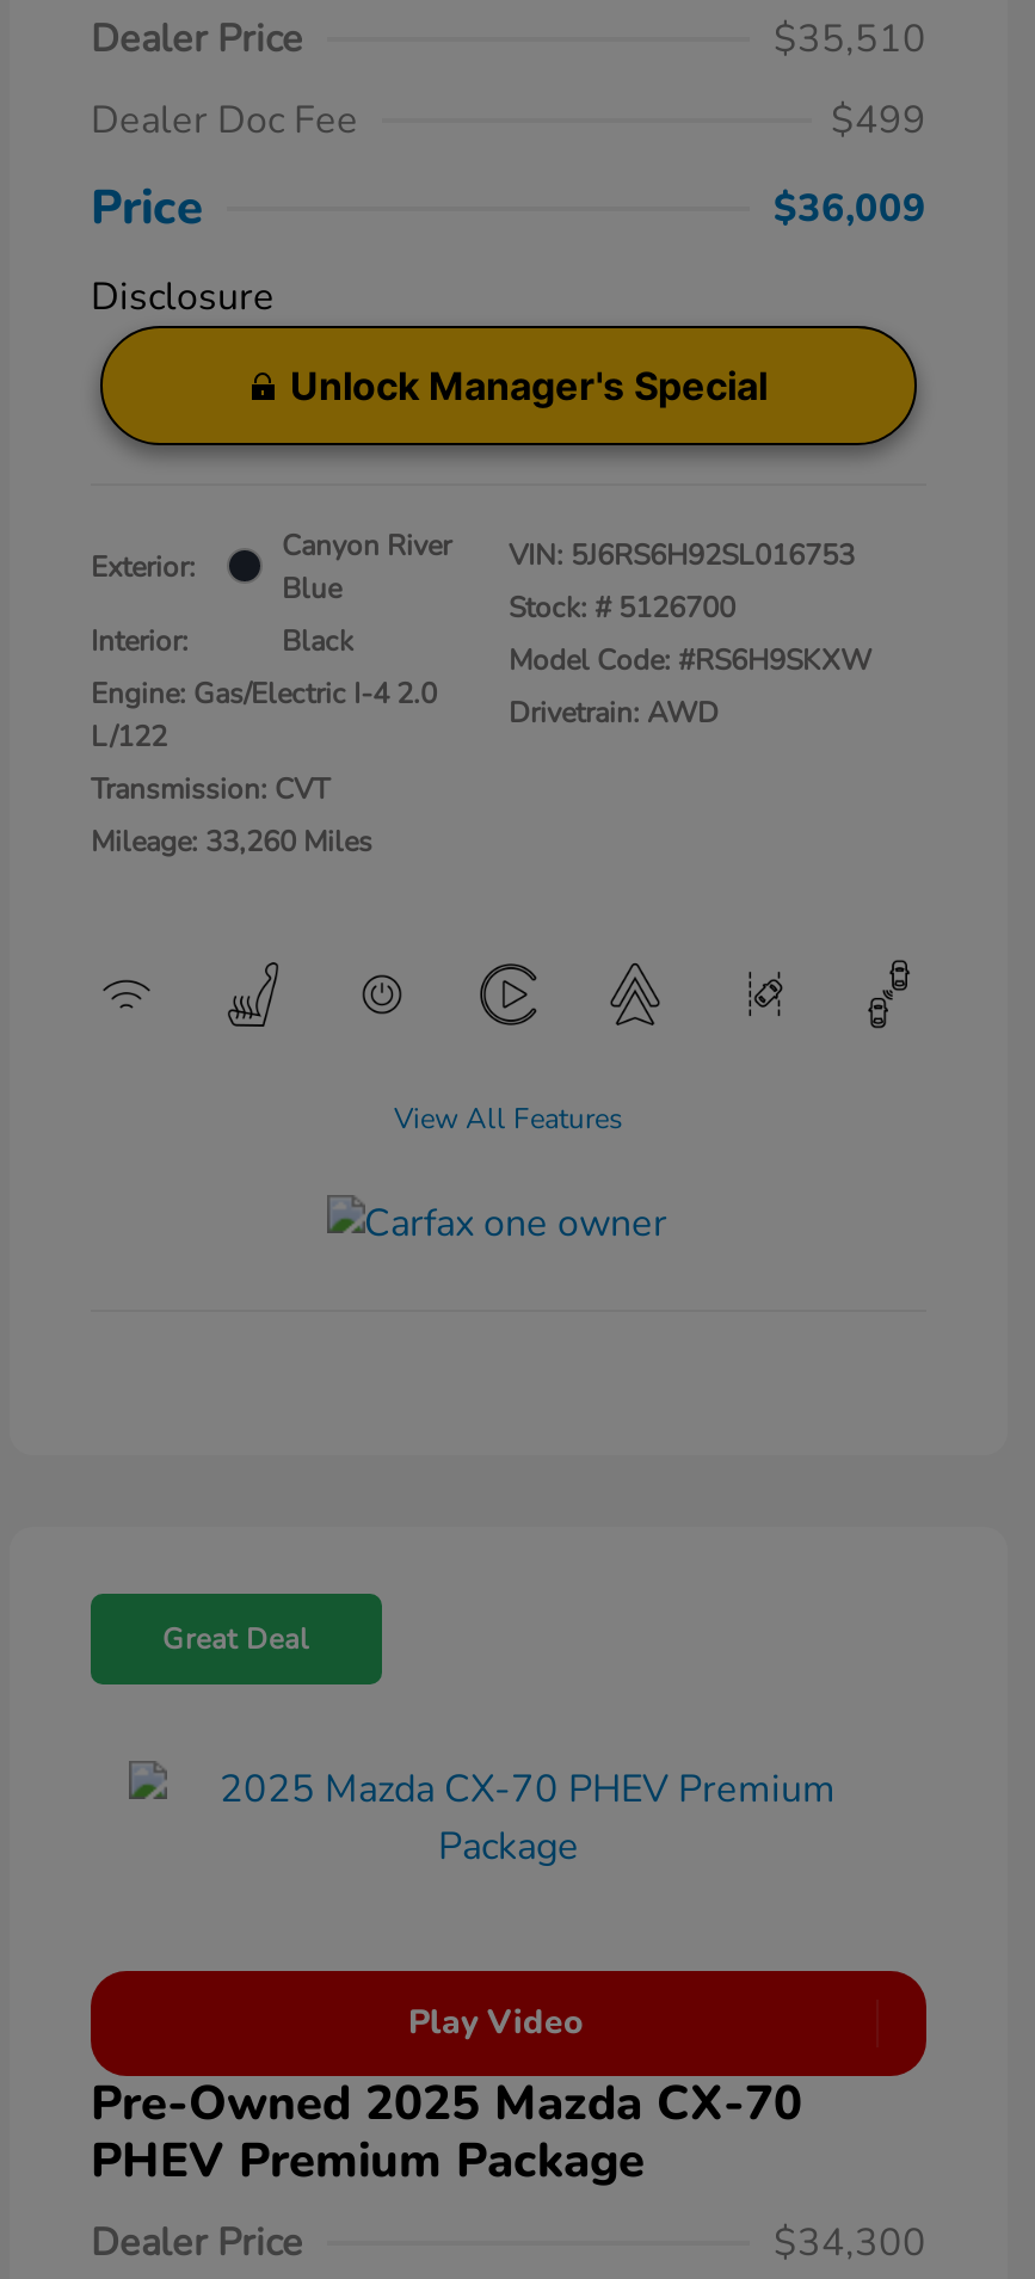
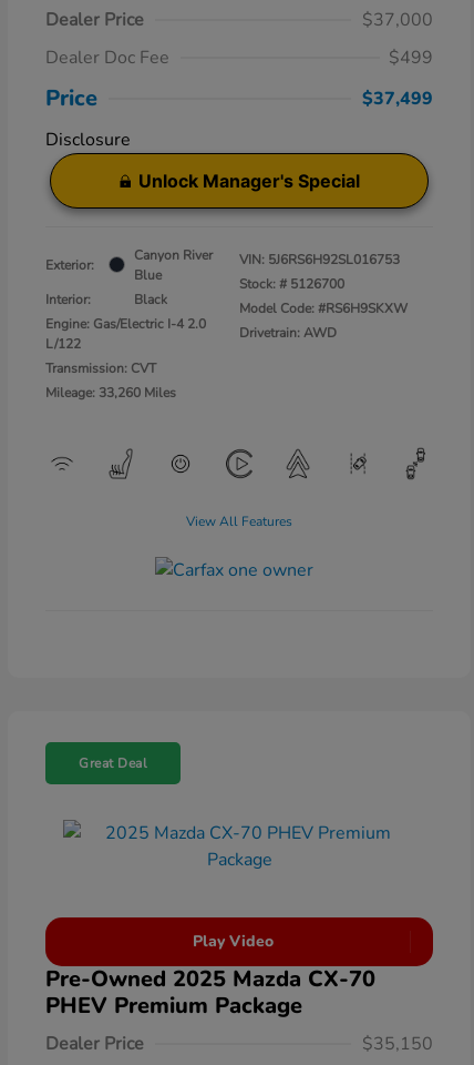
[774,13,926,65] $35,510 -> [362,8,433,32] $37,000
[774,182,926,235] $36,009 -> [362,86,433,111] $37,499
[774,2217,926,2269] $34,300 -> [362,1032,433,1056] $35,150

